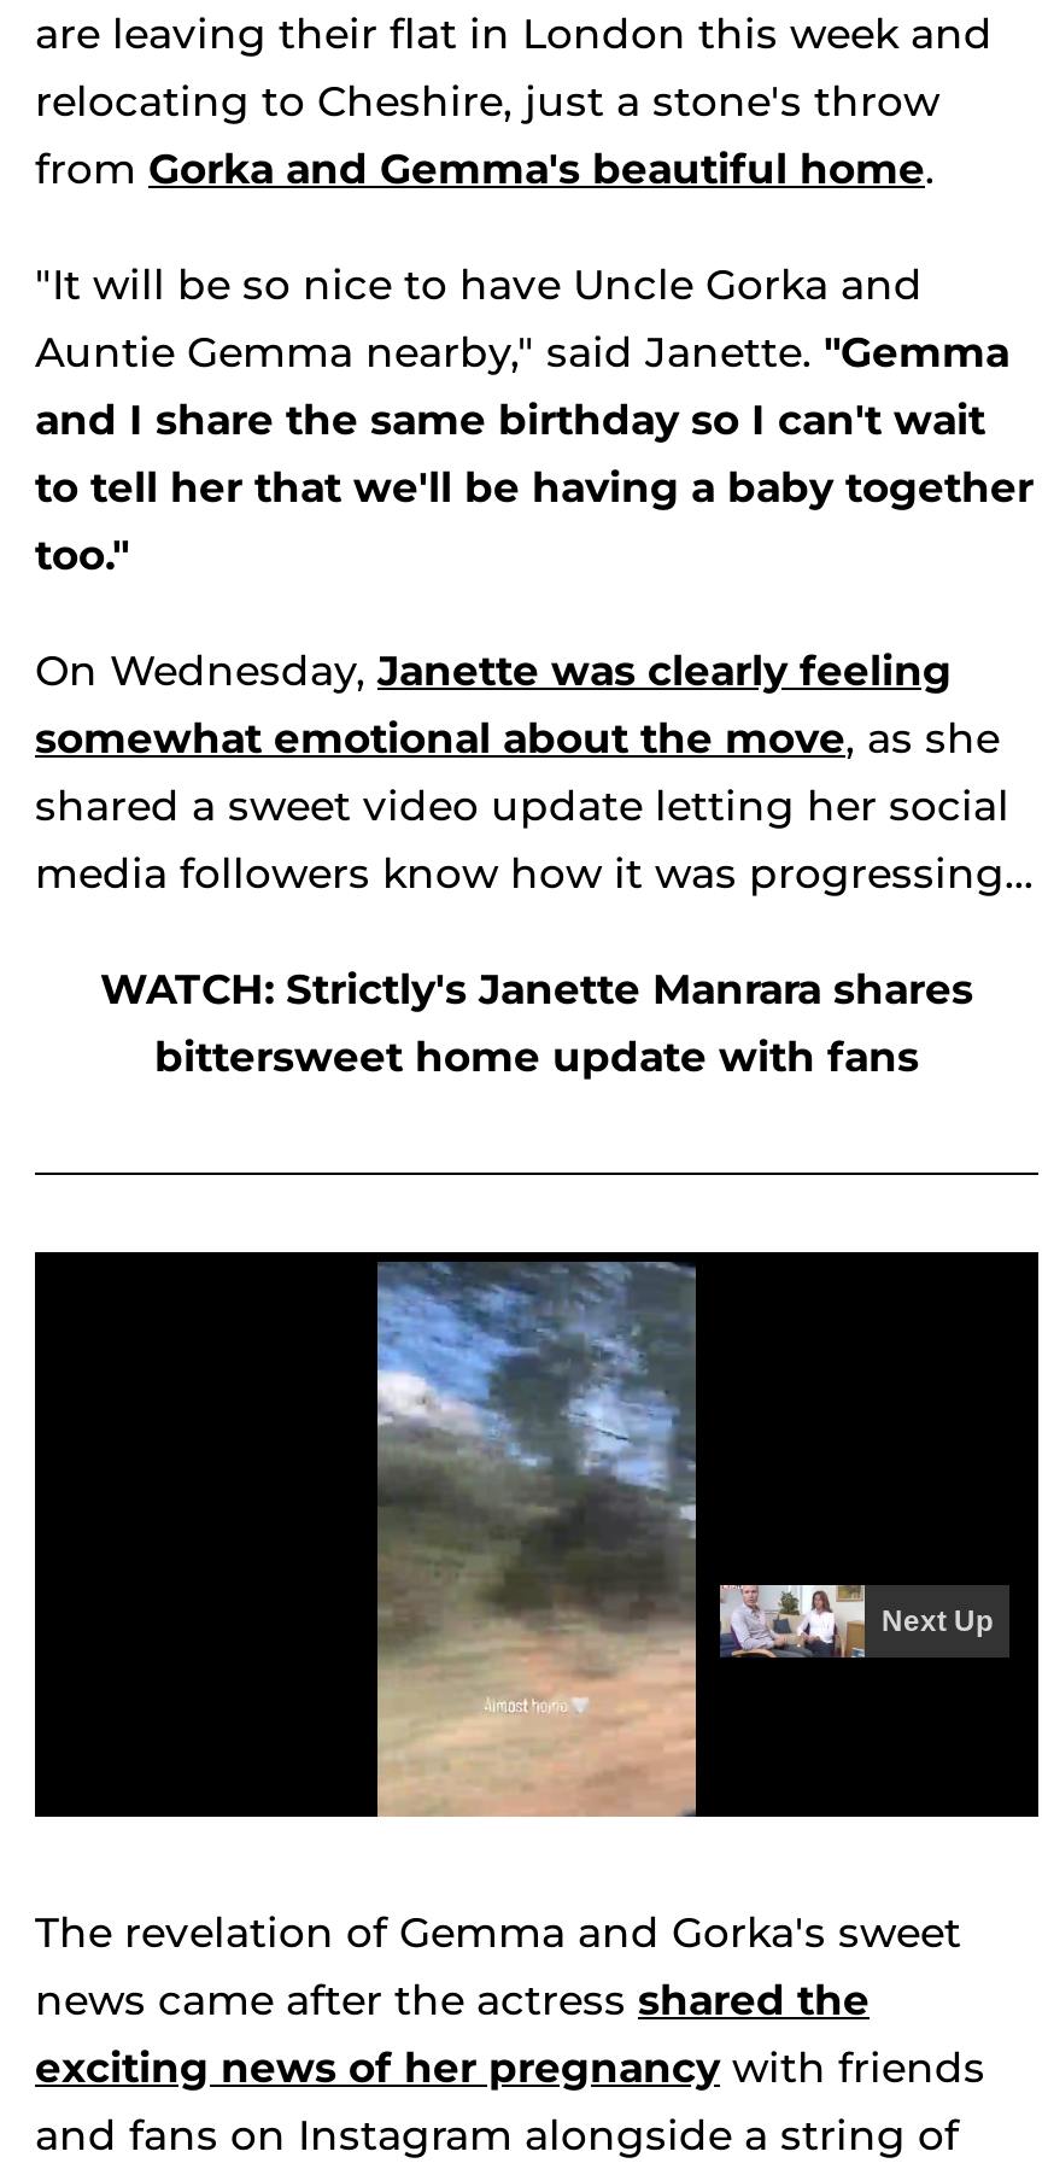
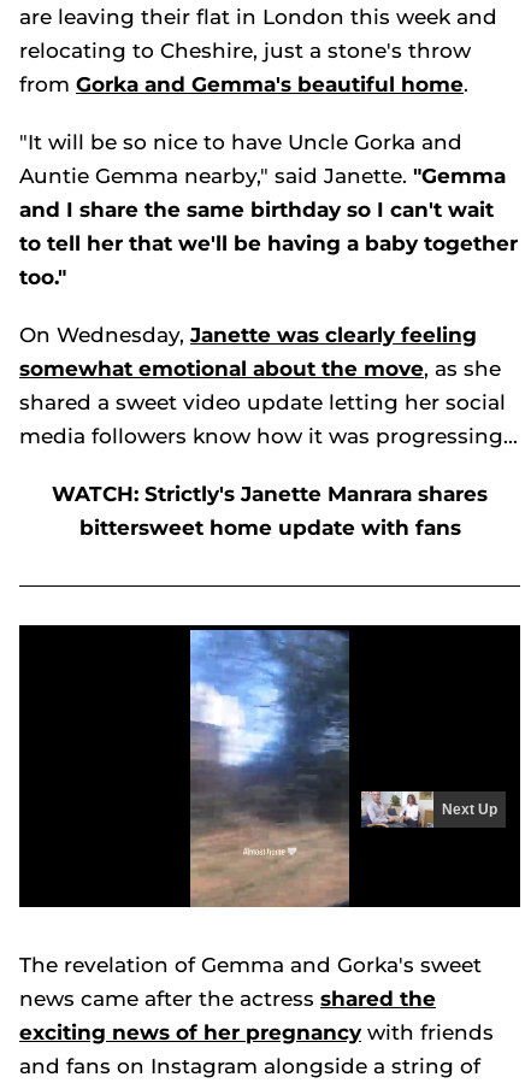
[377,1262,696,1817] [image] -> [190,630,349,908] [image]

